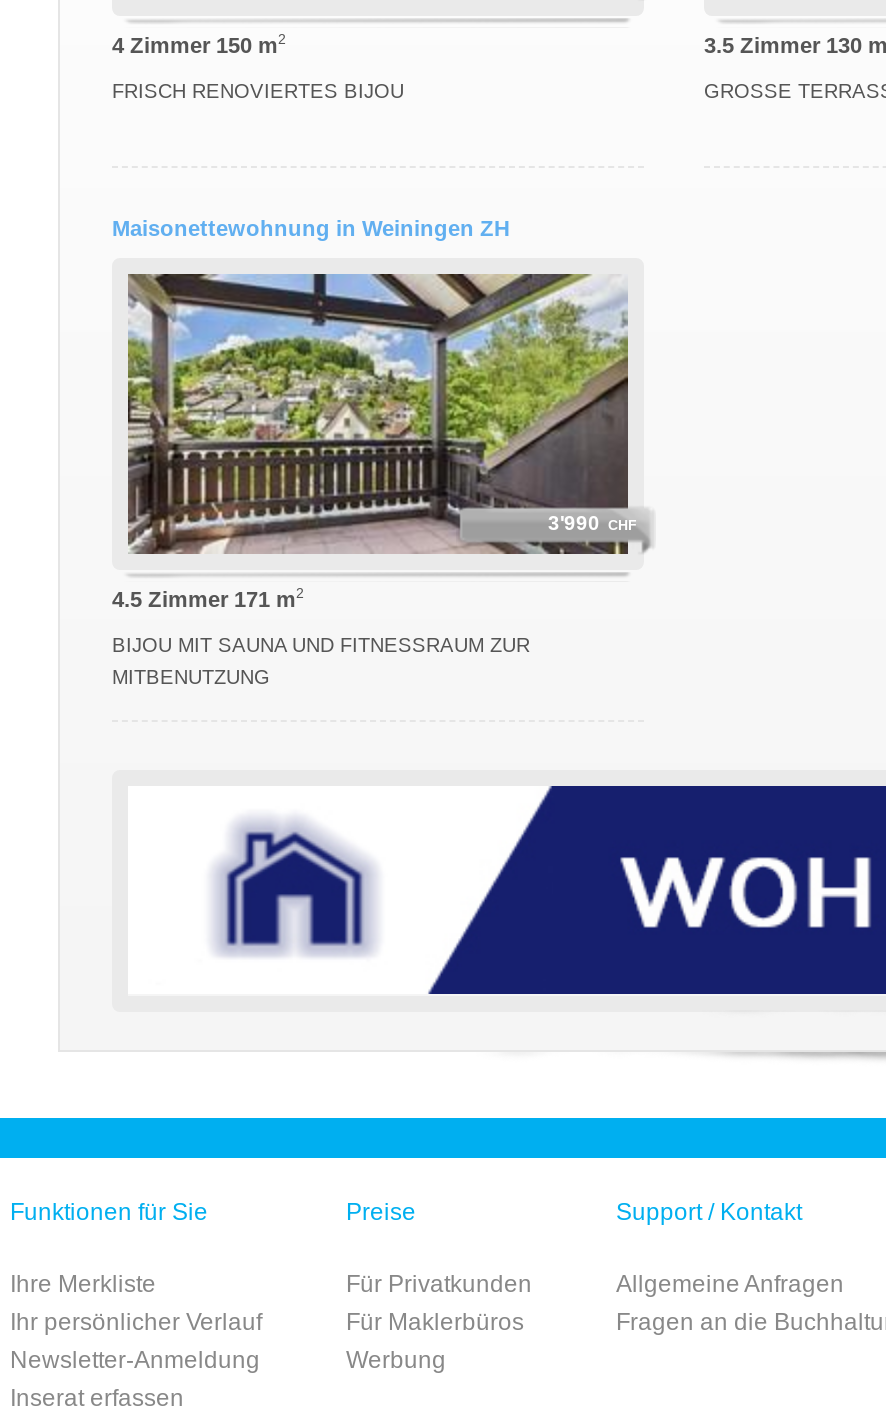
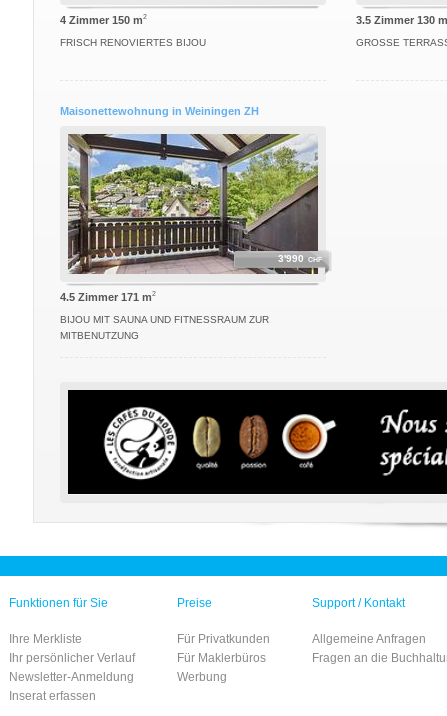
[128,784,880,996] [image] -> [67,389,444,495] [image]

